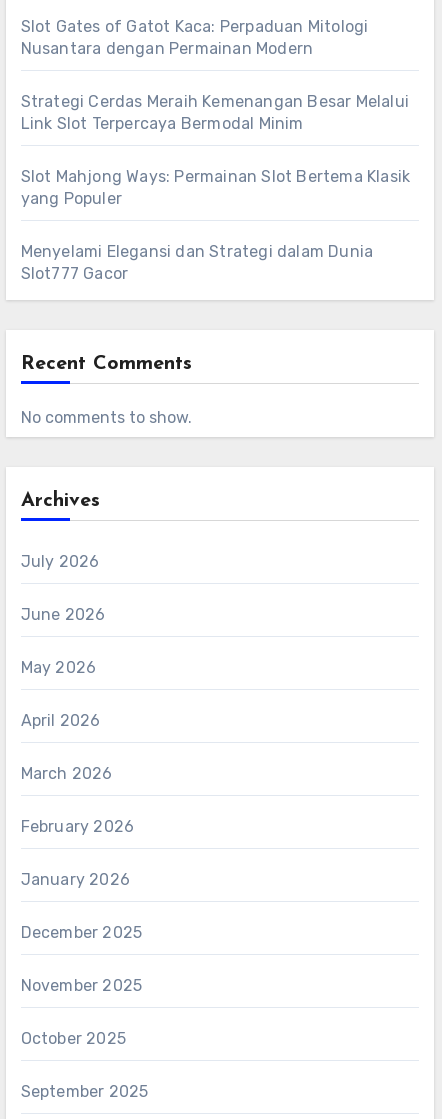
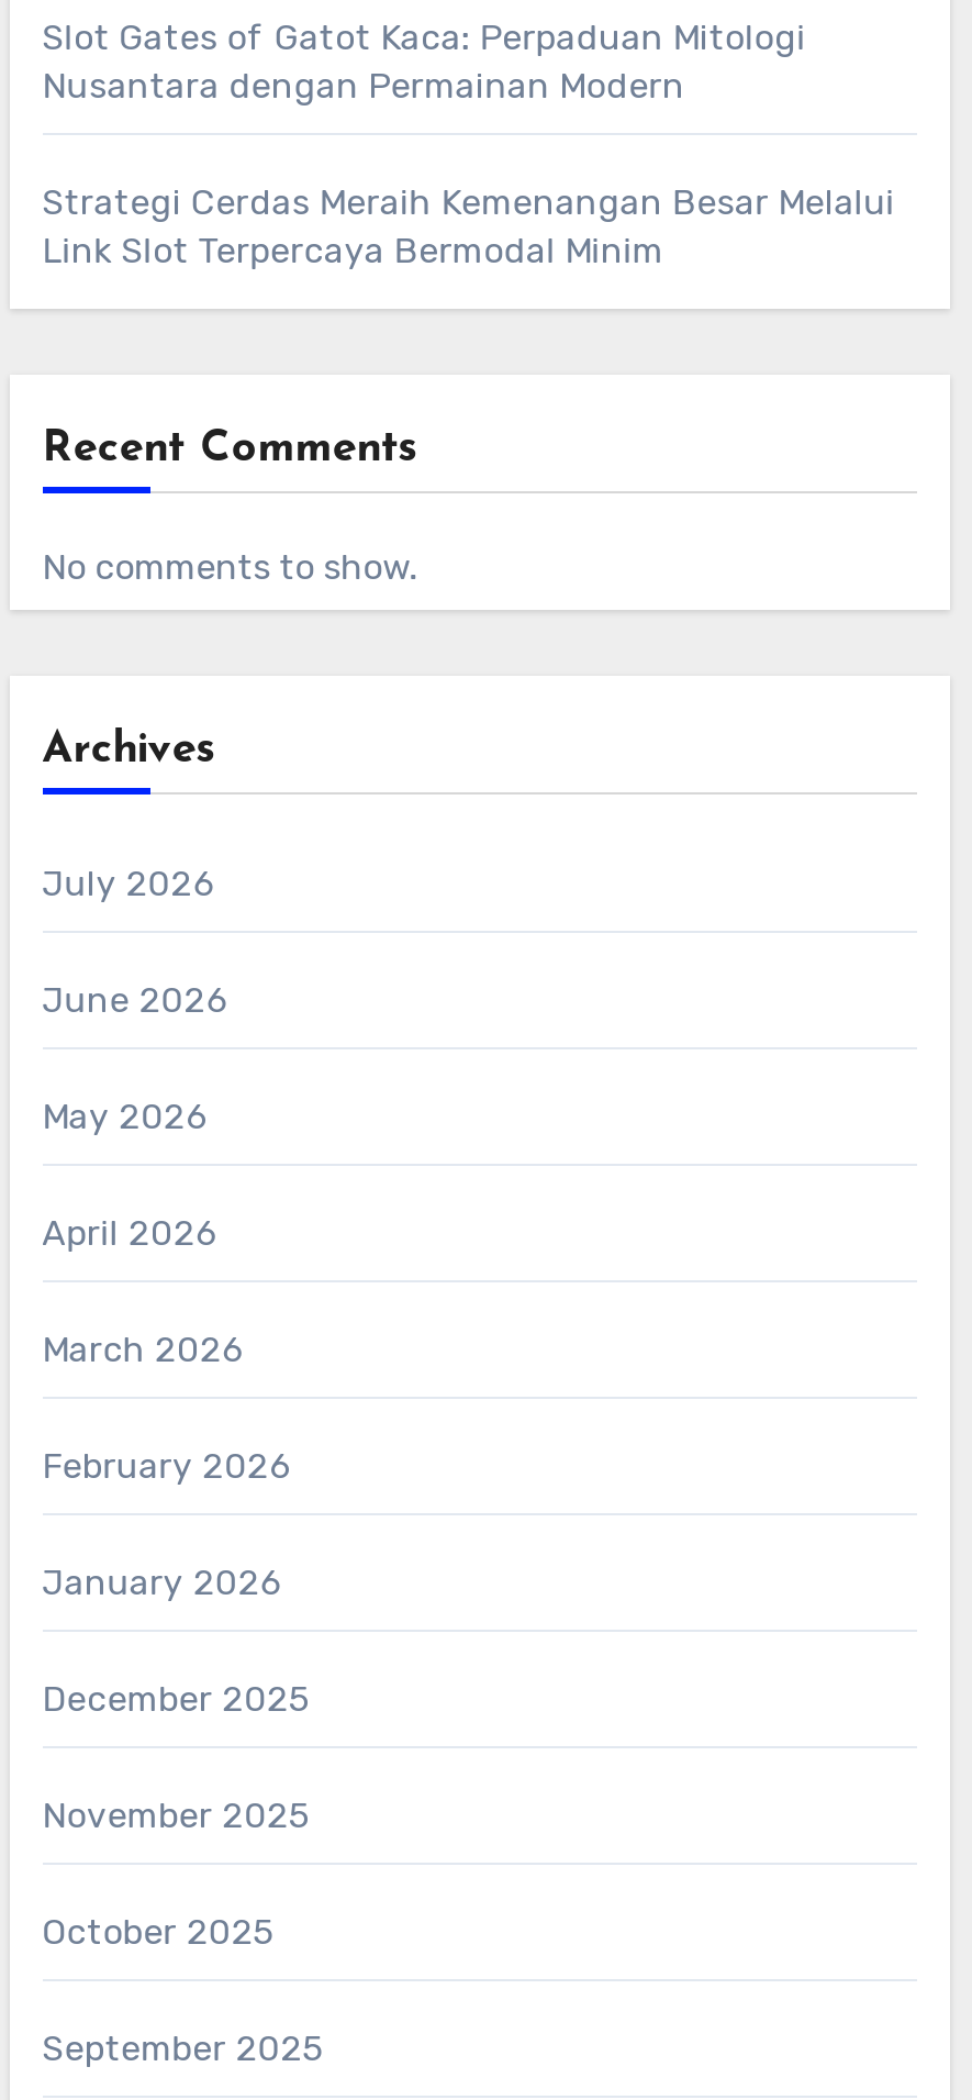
[21,167,410,283] Slot Mahjong Ways: Permainan Slot Bertema Klasik | yang Populer | Menyelami Elegansi dan Strategi dalam Dunia | Slot777 Gacor -> none

